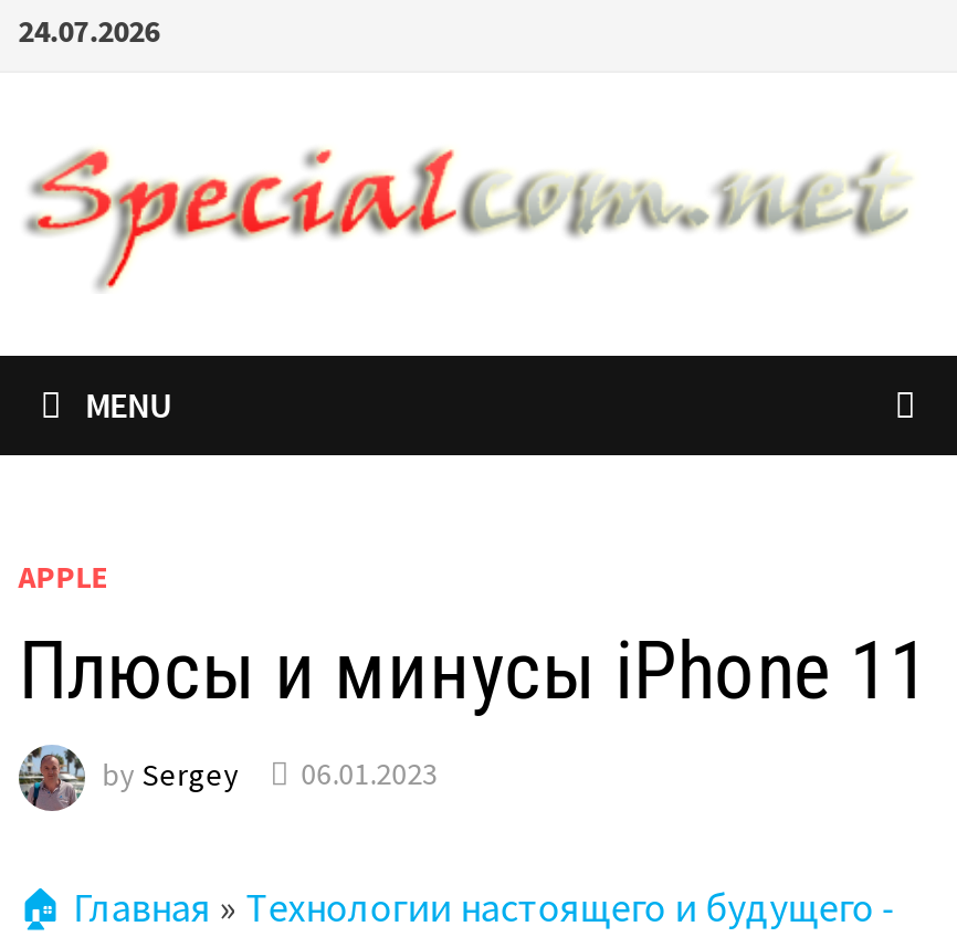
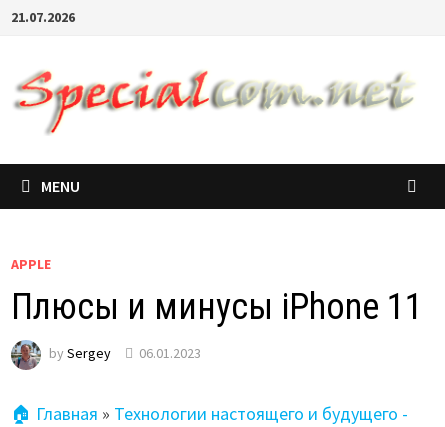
[18,11,160,51] 24.07.2026 -> [11,8,75,26] 21.07.2026

